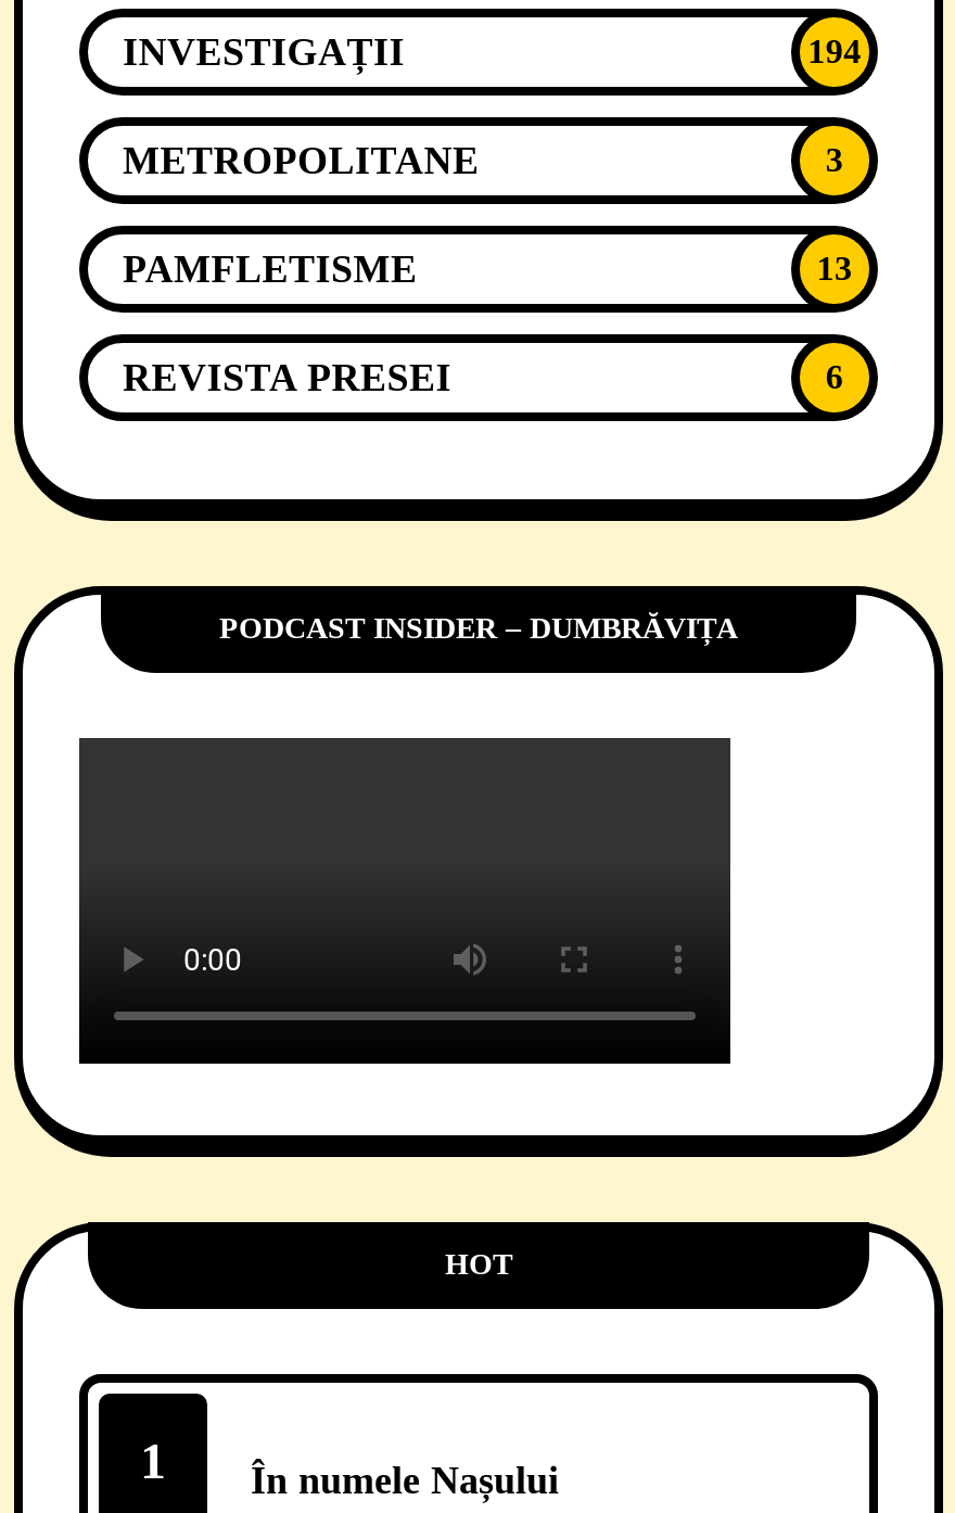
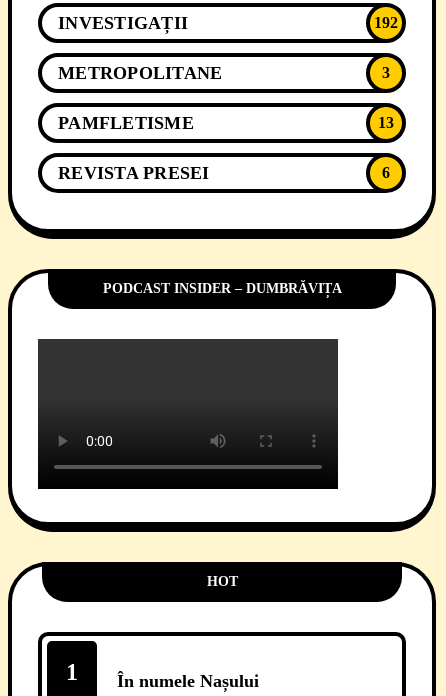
[808,34,861,71] 194 -> [374,14,398,31] 192

